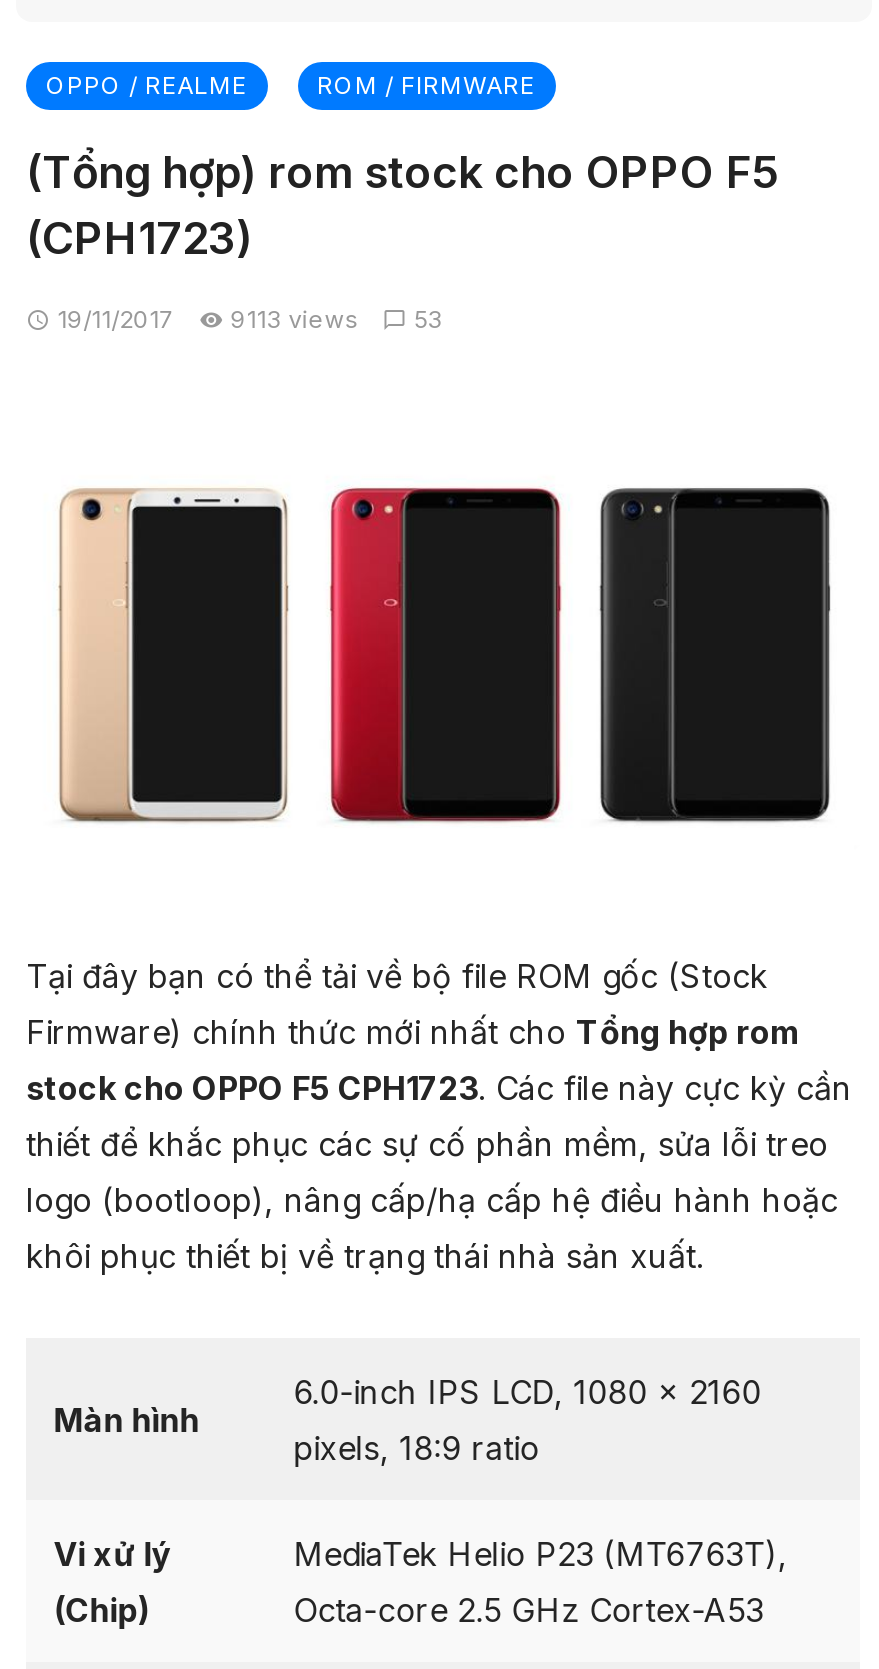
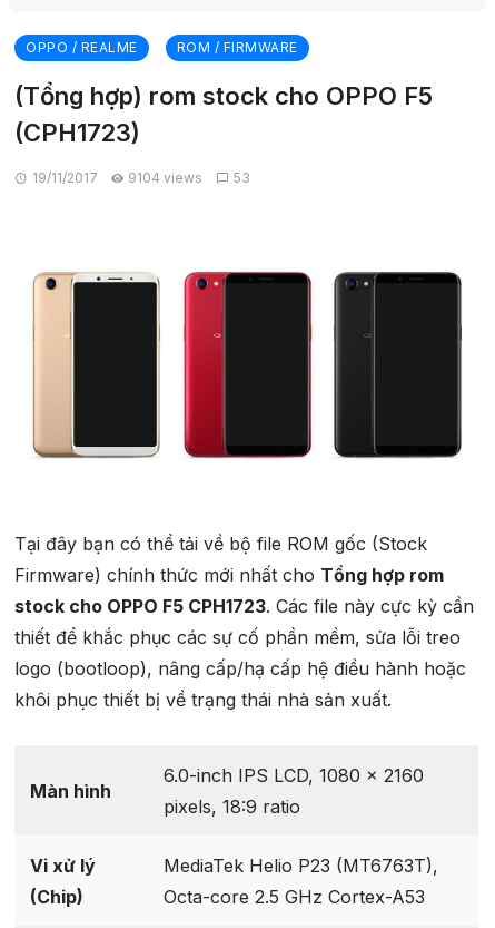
[57,304,444,334] 19/11/2017 9113 views 53 -> [32,169,250,186] 19/11/2017 9104 views 53

